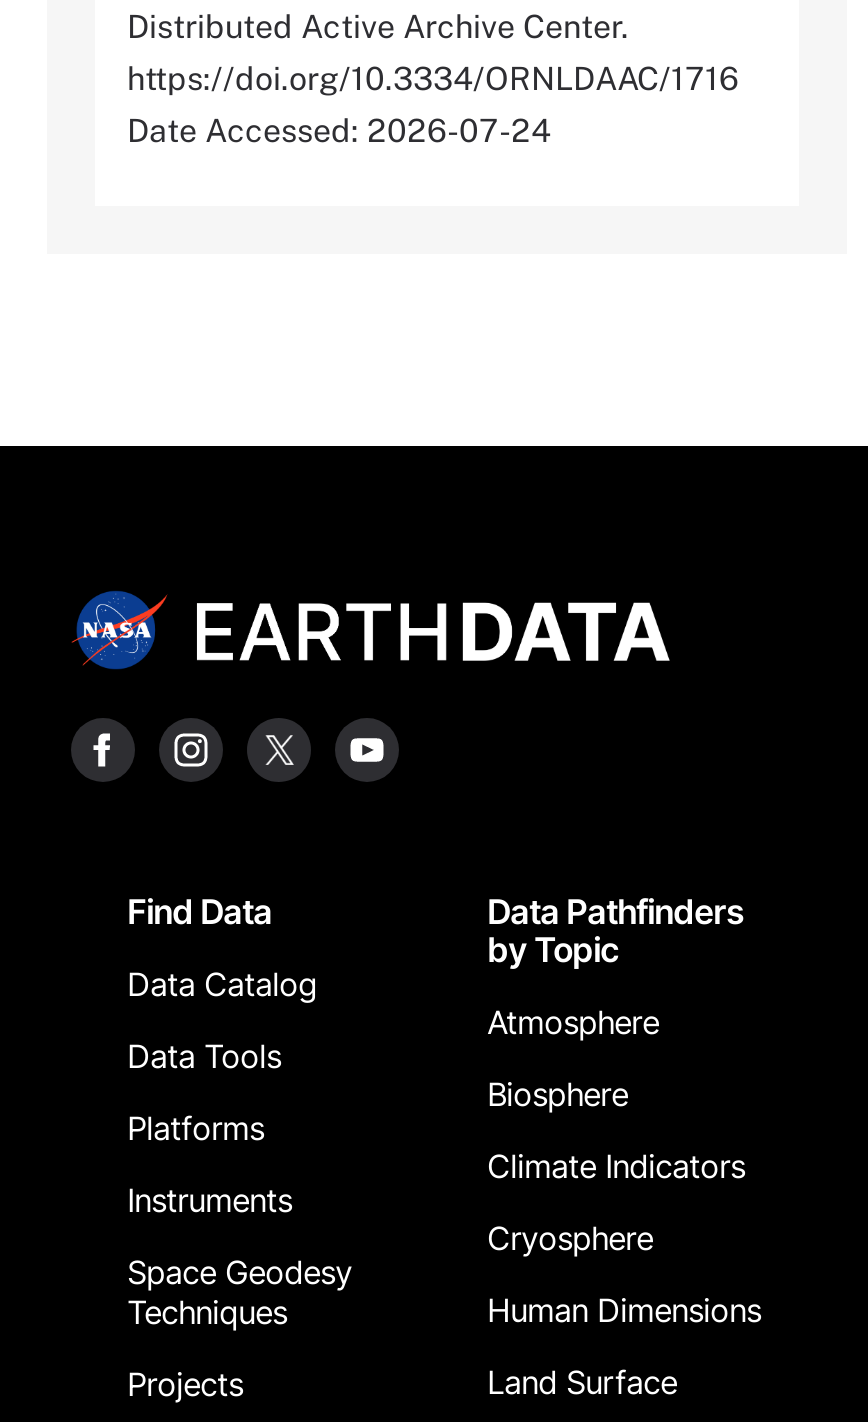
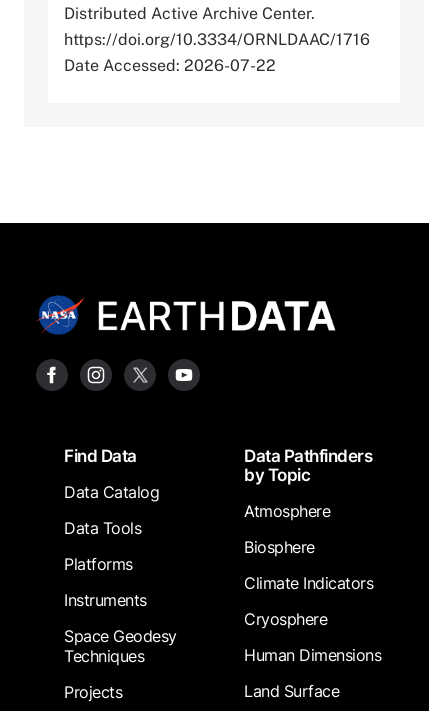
[127,112,551,150] Date Accessed: 2026-07-24 -> [64,56,276,75] Date Accessed: 2026-07-22

